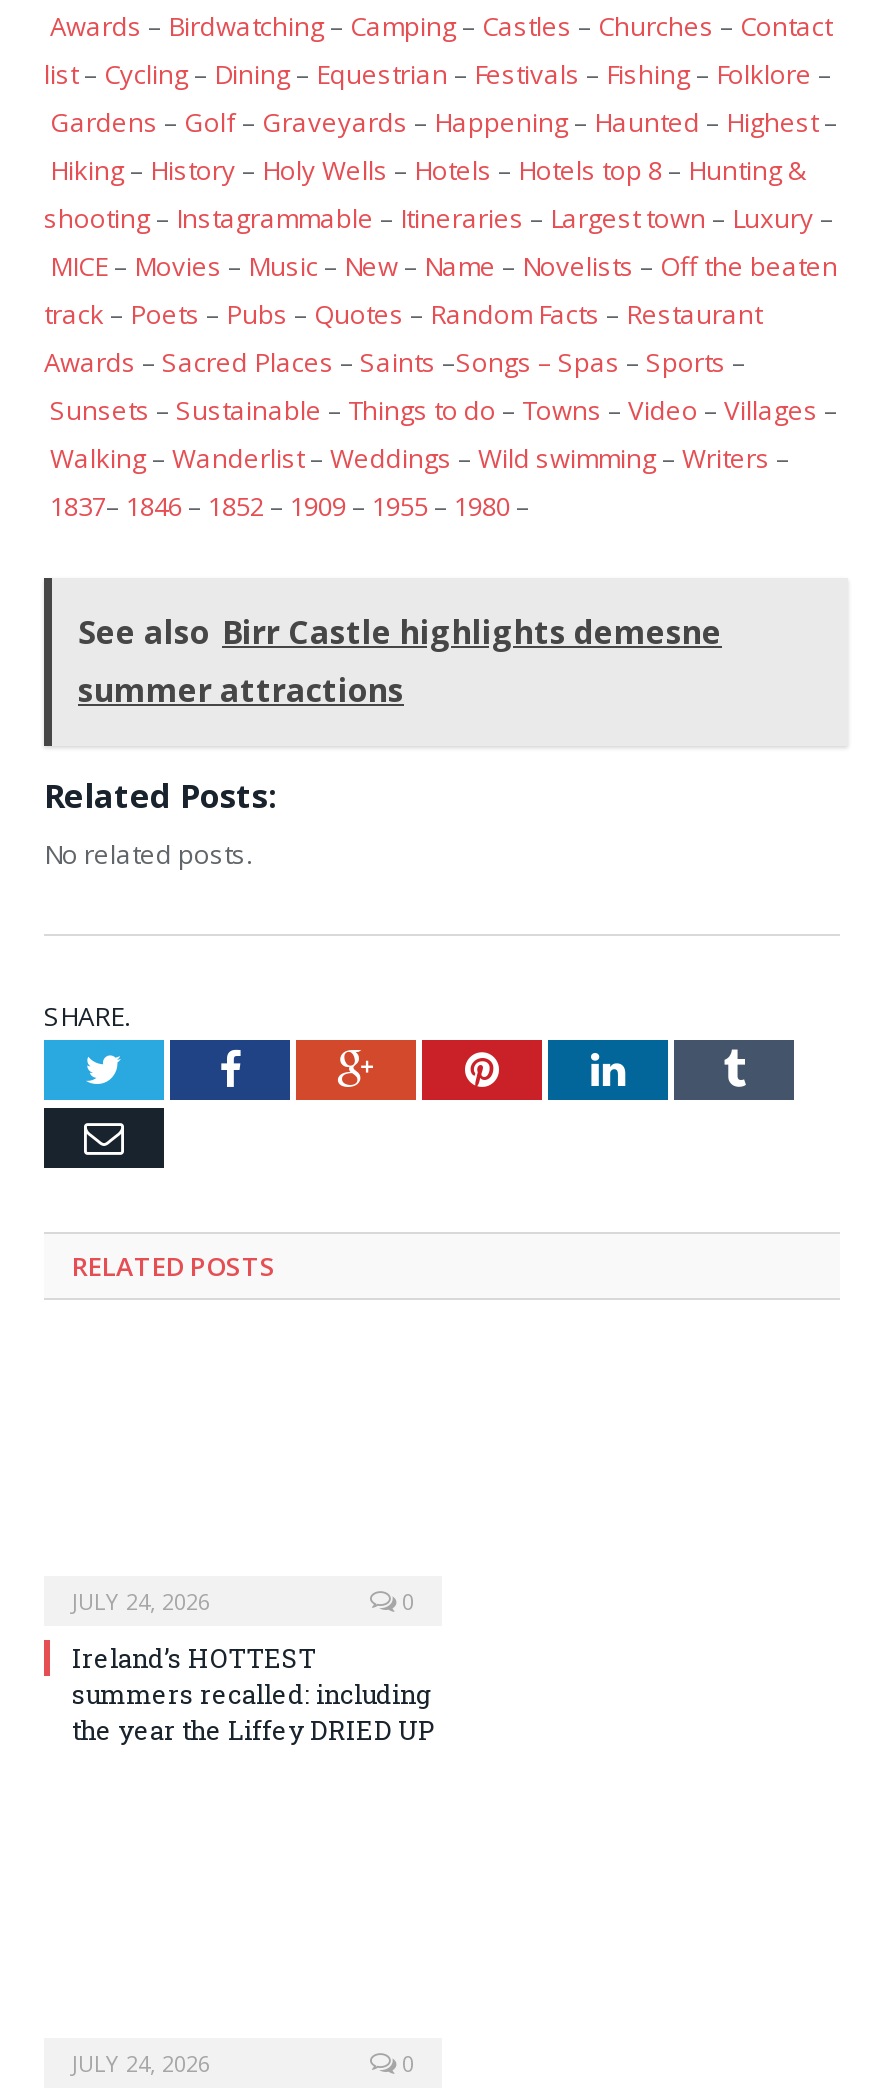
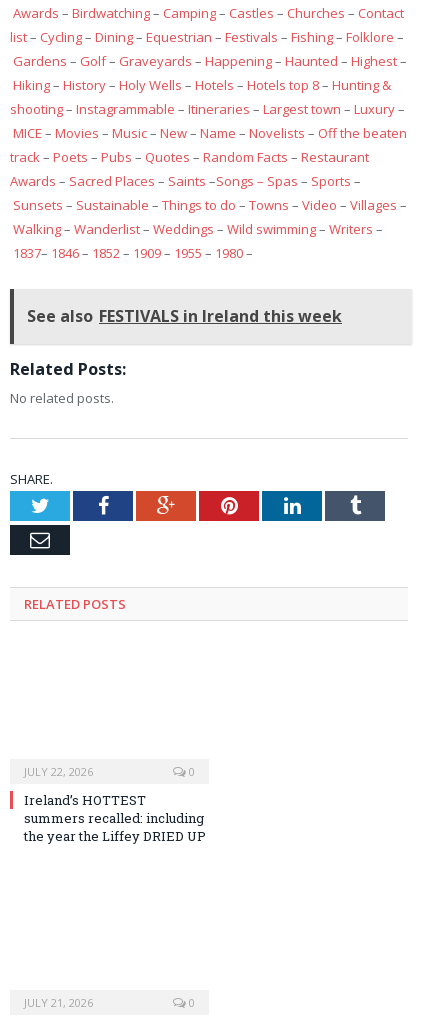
[78,610,722,712] See also Birr Castle highlights demesne | summer attractions -> [27,305,342,327] See also FESTIVALS in Ireland this week
[72,1587,210,1617] JULY 24, 2026 -> [24,764,93,779] JULY 22, 2026
[72,2049,210,2079] JULY 24, 2026 -> [24,995,93,1010] JULY 21, 2026

